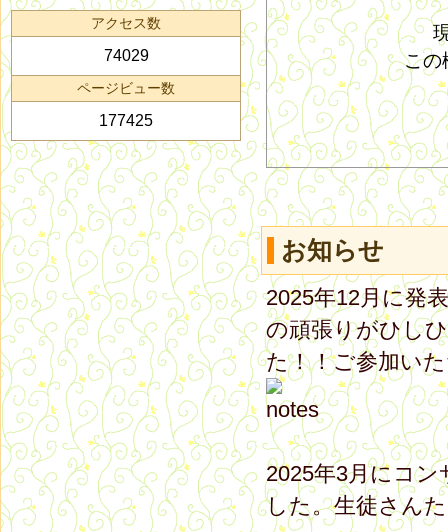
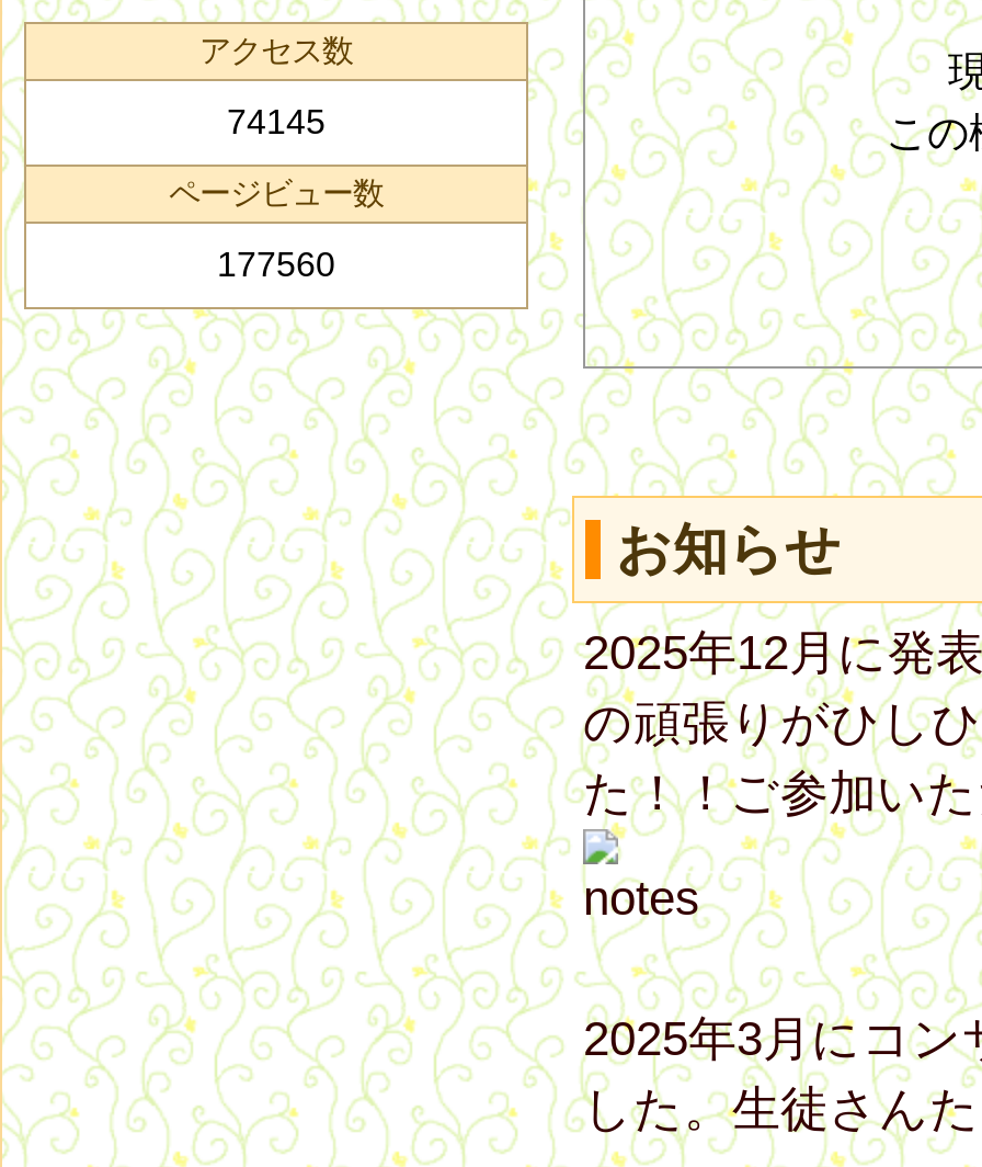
[103,47,148,64] 74029 -> [227,103,326,140] 74145
[99,112,153,129] 177425 -> [217,246,335,283] 177560

